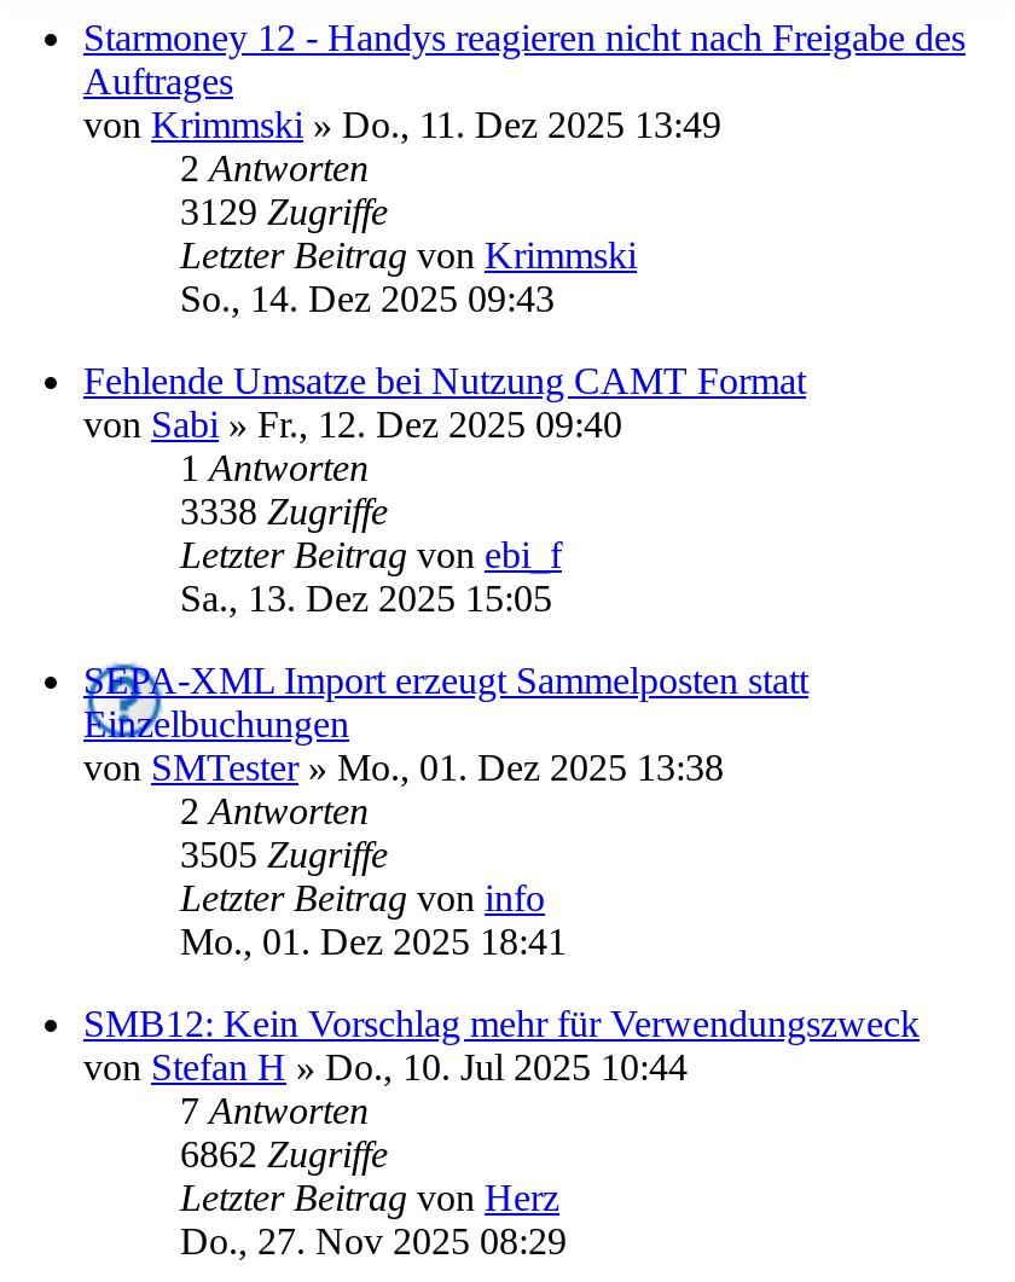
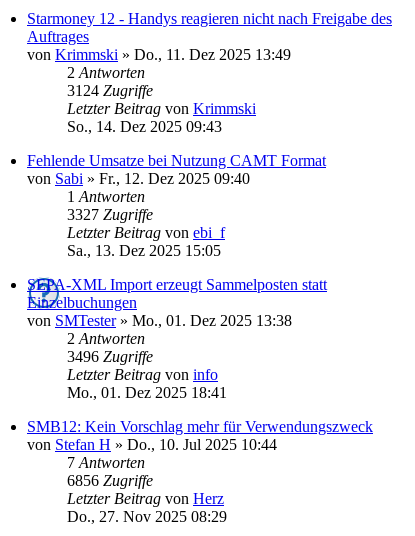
[180,191,388,232] 3129 Zugriffe -> [67,82,153,99] 3124 Zugriffe
[180,490,388,531] 3338 Zugriffe -> [67,206,153,223] 3327 Zugriffe
[180,833,388,875] 3505 Zugriffe -> [67,348,153,365] 3496 Zugriffe
[180,1133,388,1174] 6862 Zugriffe -> [67,472,153,489] 6856 Zugriffe

